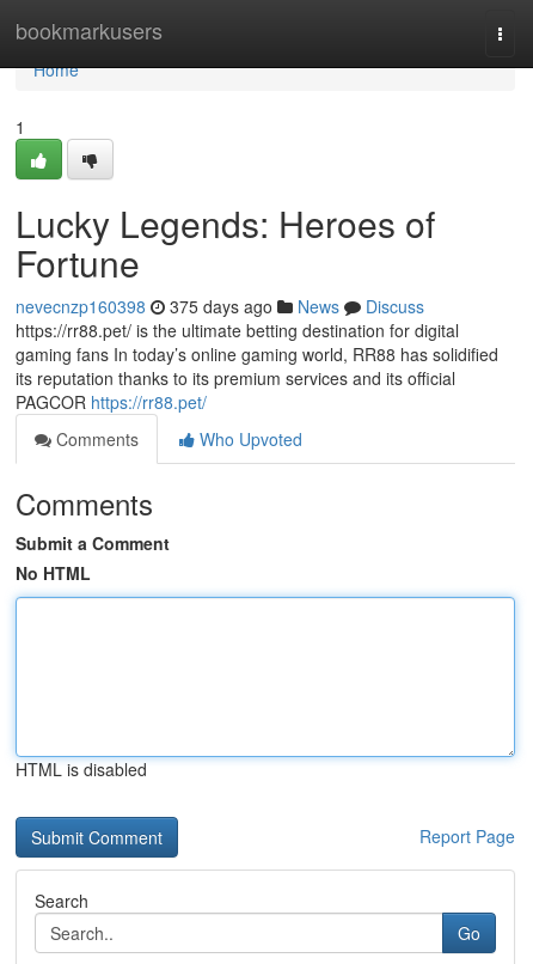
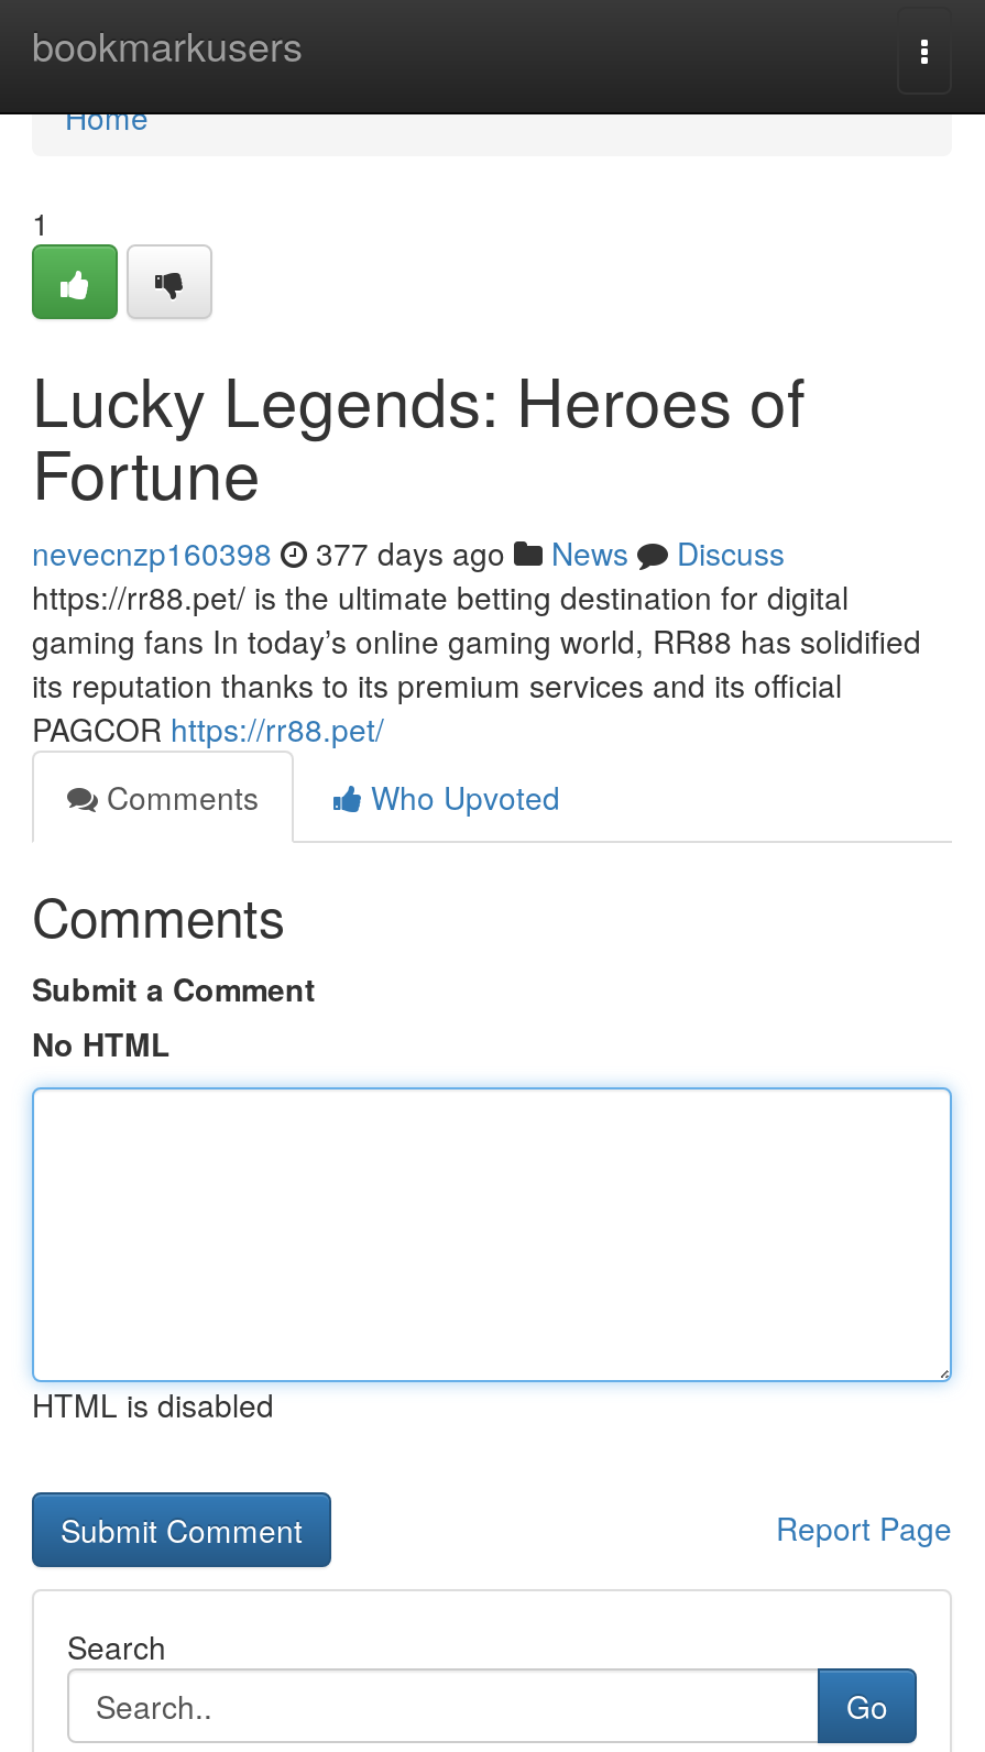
[16,294,424,318] nevecnzp160398 375 days ago News Discuss -> [32,530,785,574] nevecnzp160398 377 days ago News Discuss

